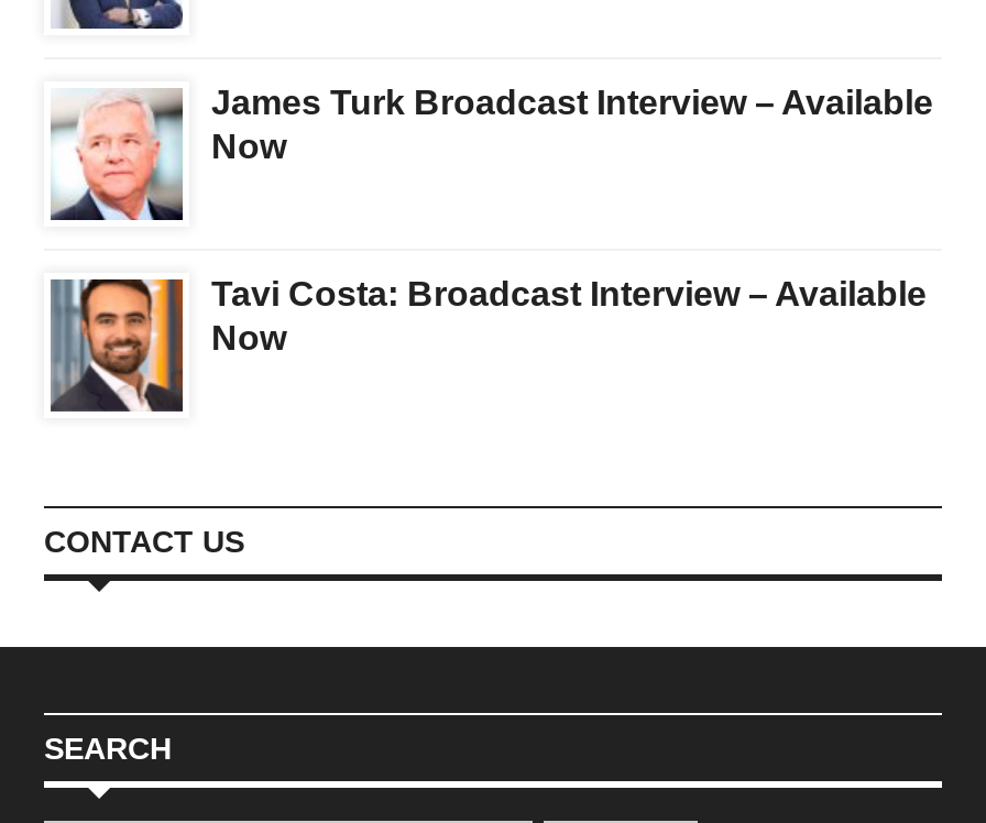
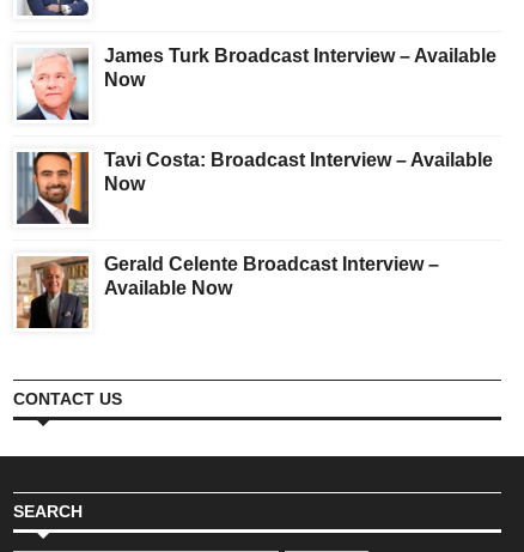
none -> [16,254,439,329] [image] | Gerald Celente Broadcast Interview – | Available Now

